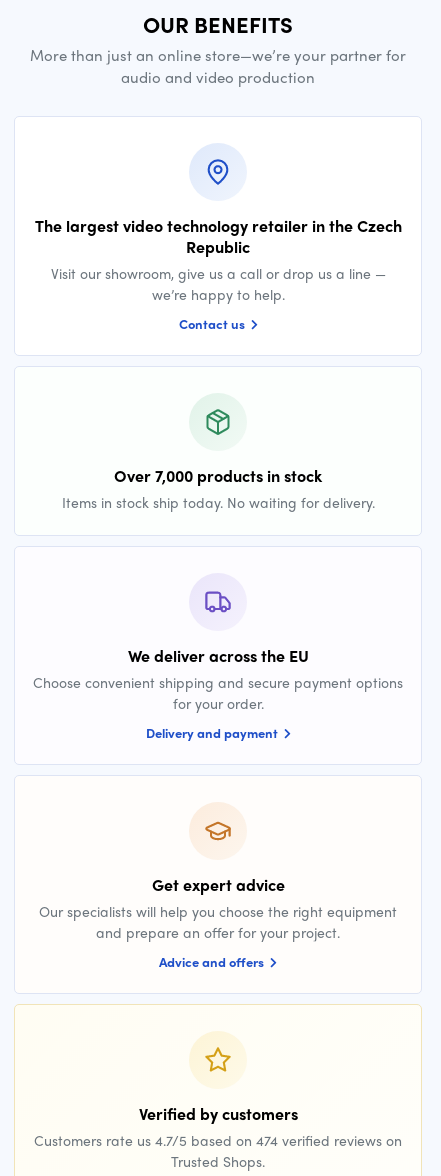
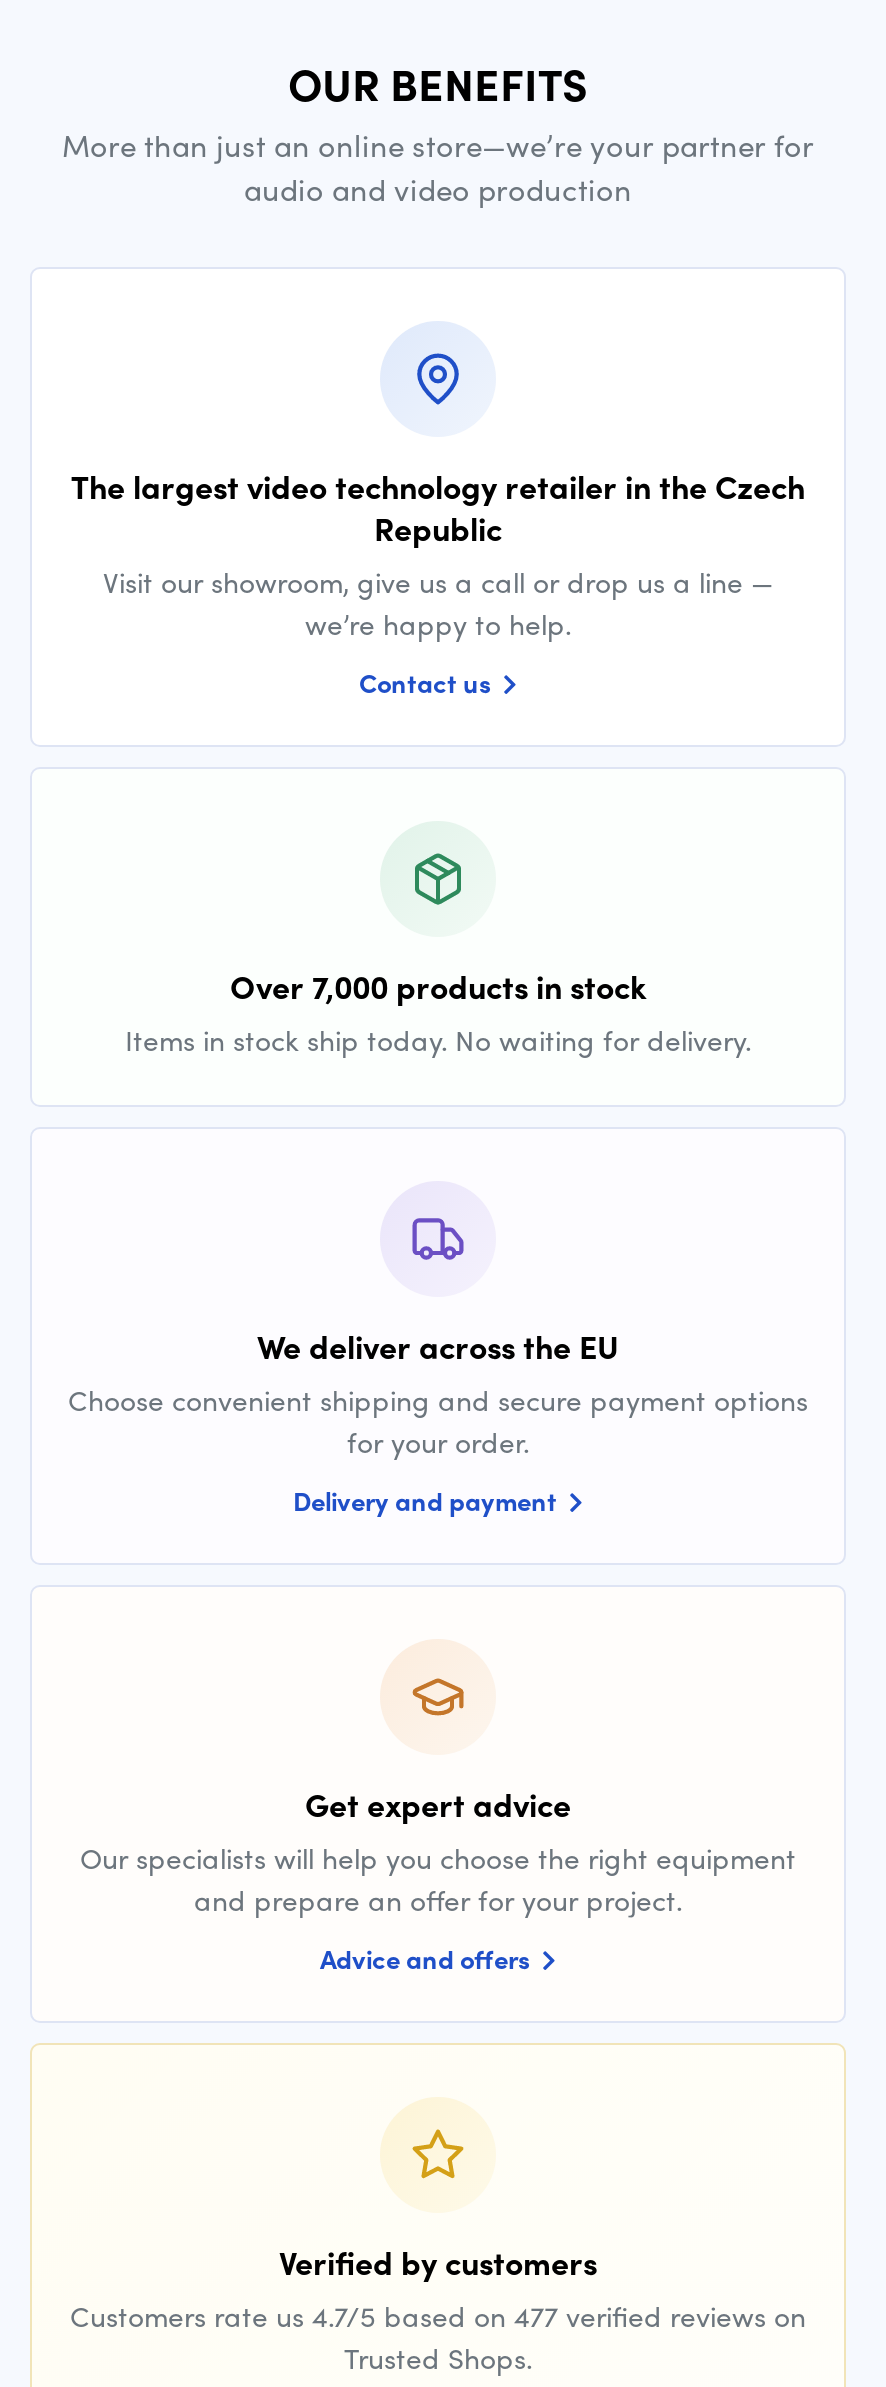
[34,1130,402,1150] Customers rate us 4.7/5 based on 474 verified reviews on -> [70,2295,806,2335] Customers rate us 4.7/5 based on 477 verified reviews on

